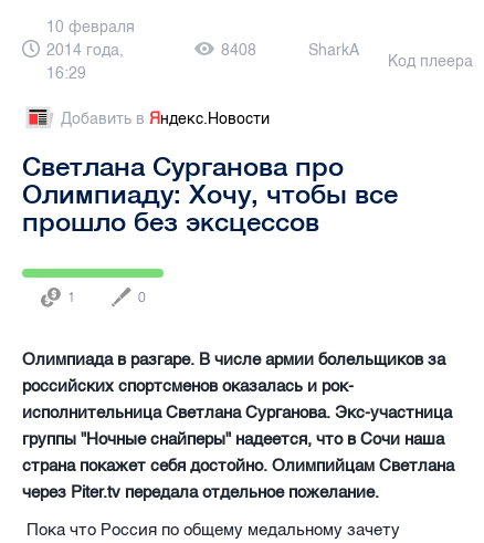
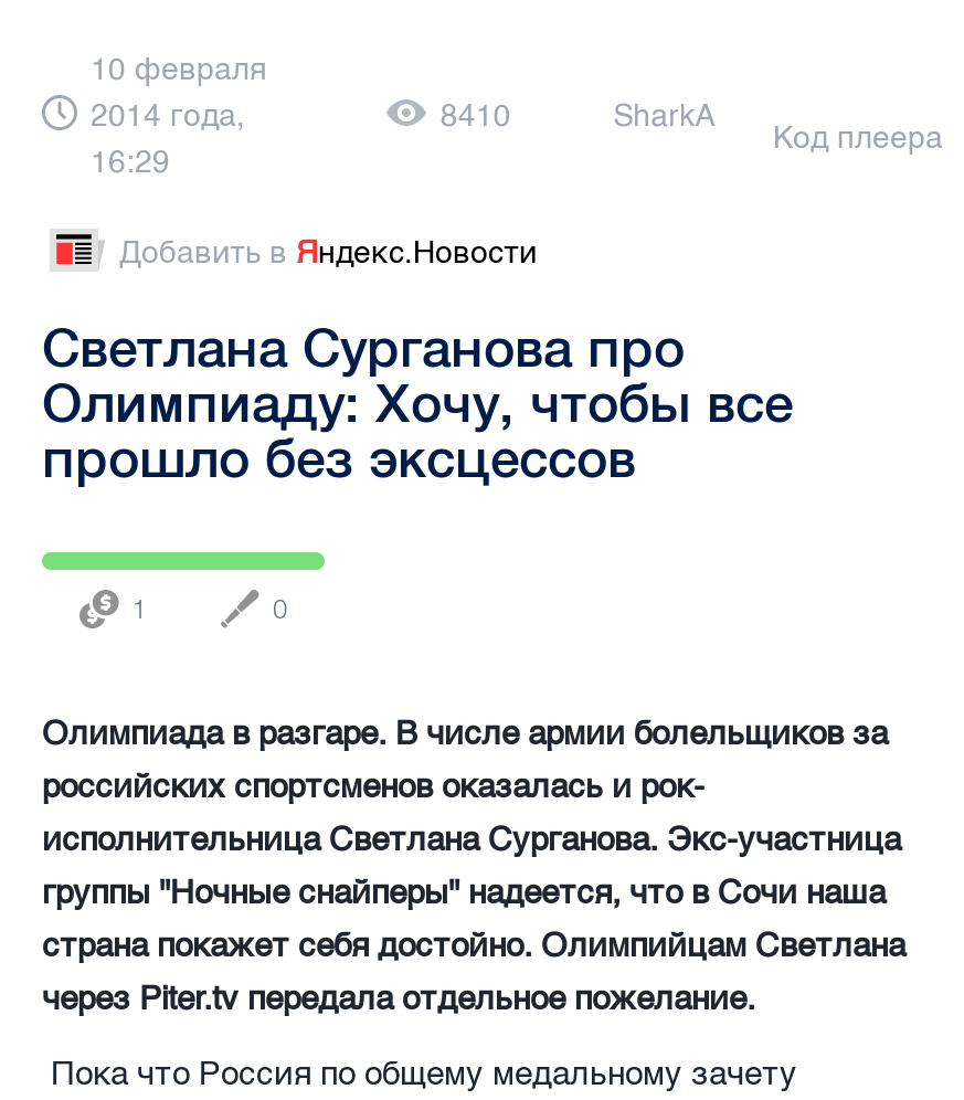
[221,41,257,59] 8408 -> [440,97,511,134] 8410

